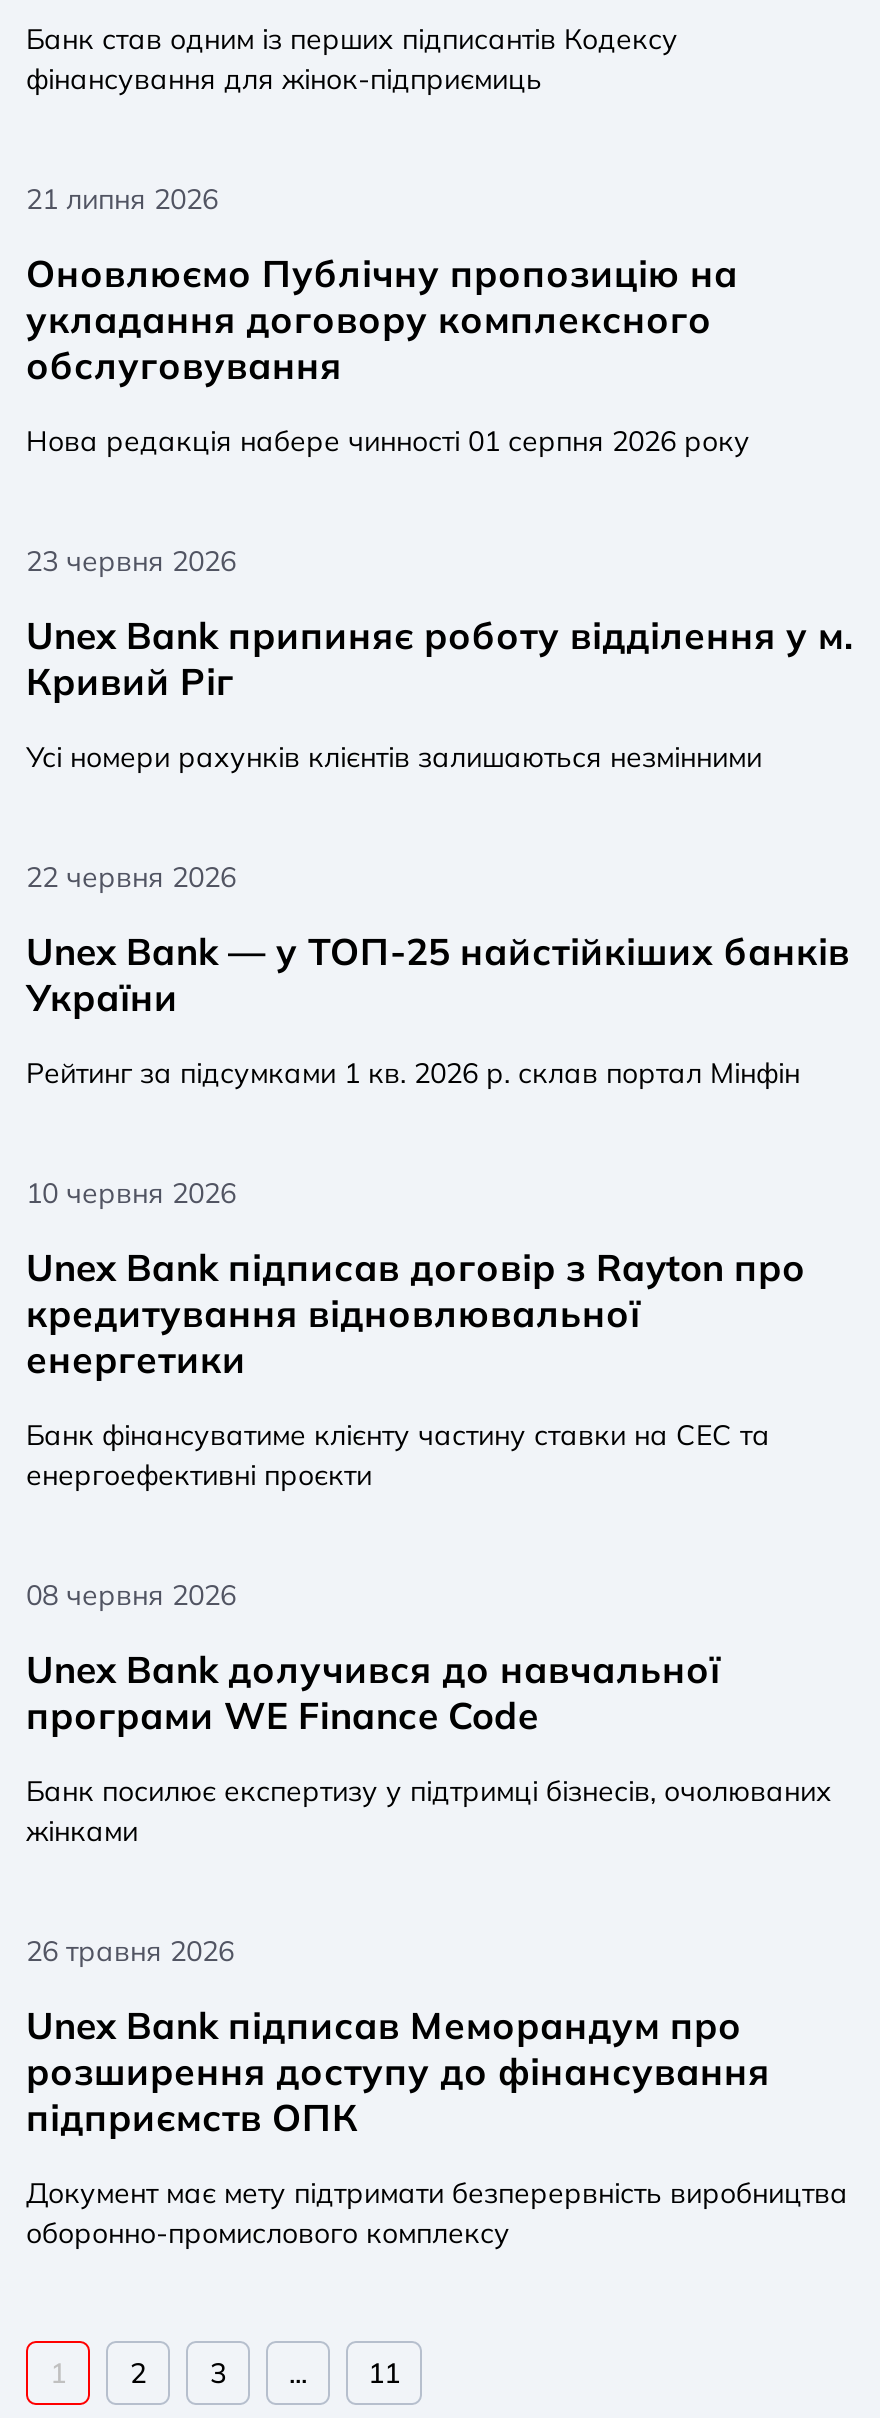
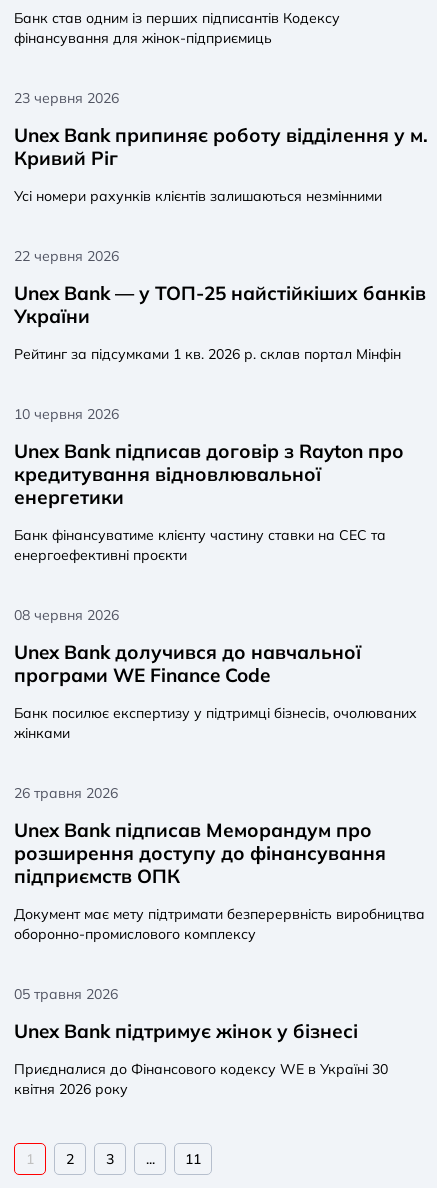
[26,180,750,458] 21 липня 2026 | Оновлюємо Публічну пропозицію на | укладання договору комплексного | обслуговування | Нова редакція набере чинності 01 серпня 2026 року -> none
moved [26,542,854,2250] -> [14,88,428,942]: 23 червня 2026 | Unex Bank припиняє роботу відділення у м. | Кривий Ріг | ... | Документ має мету підтримати безперервність виробництва | оборонно-промислового комплексу
none -> [14,984,388,1097] 05 травня 2026 | Unex Bank підтримує жінок у бізнесі | Приєдналися до Фінансового кодексу WE в Україні 30 | квітня 2026 року

